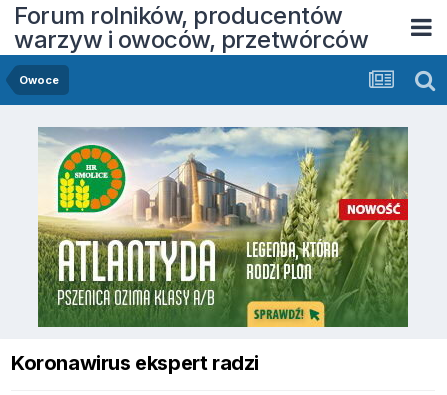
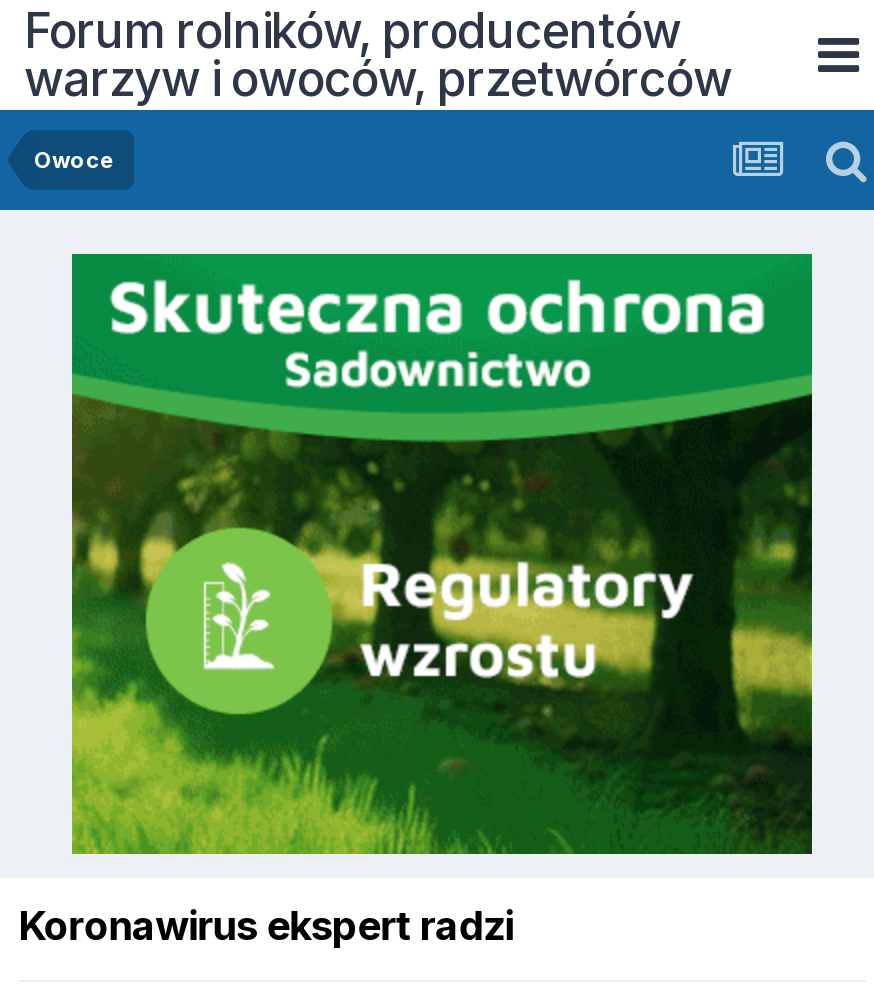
[38,126,409,328] [image] -> [70,252,814,856] [image]

